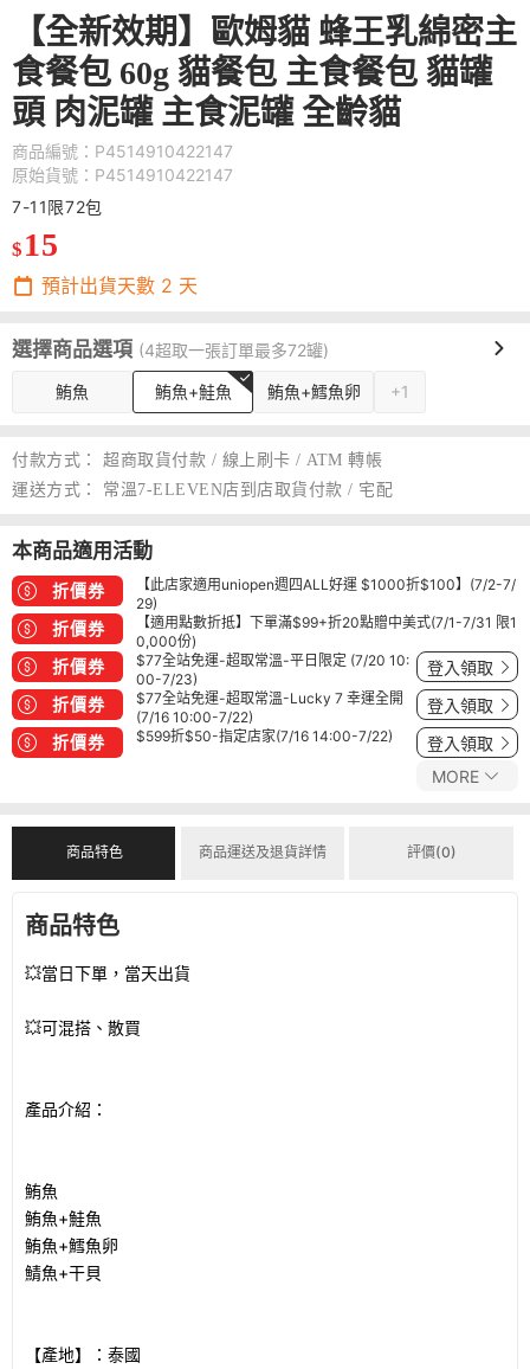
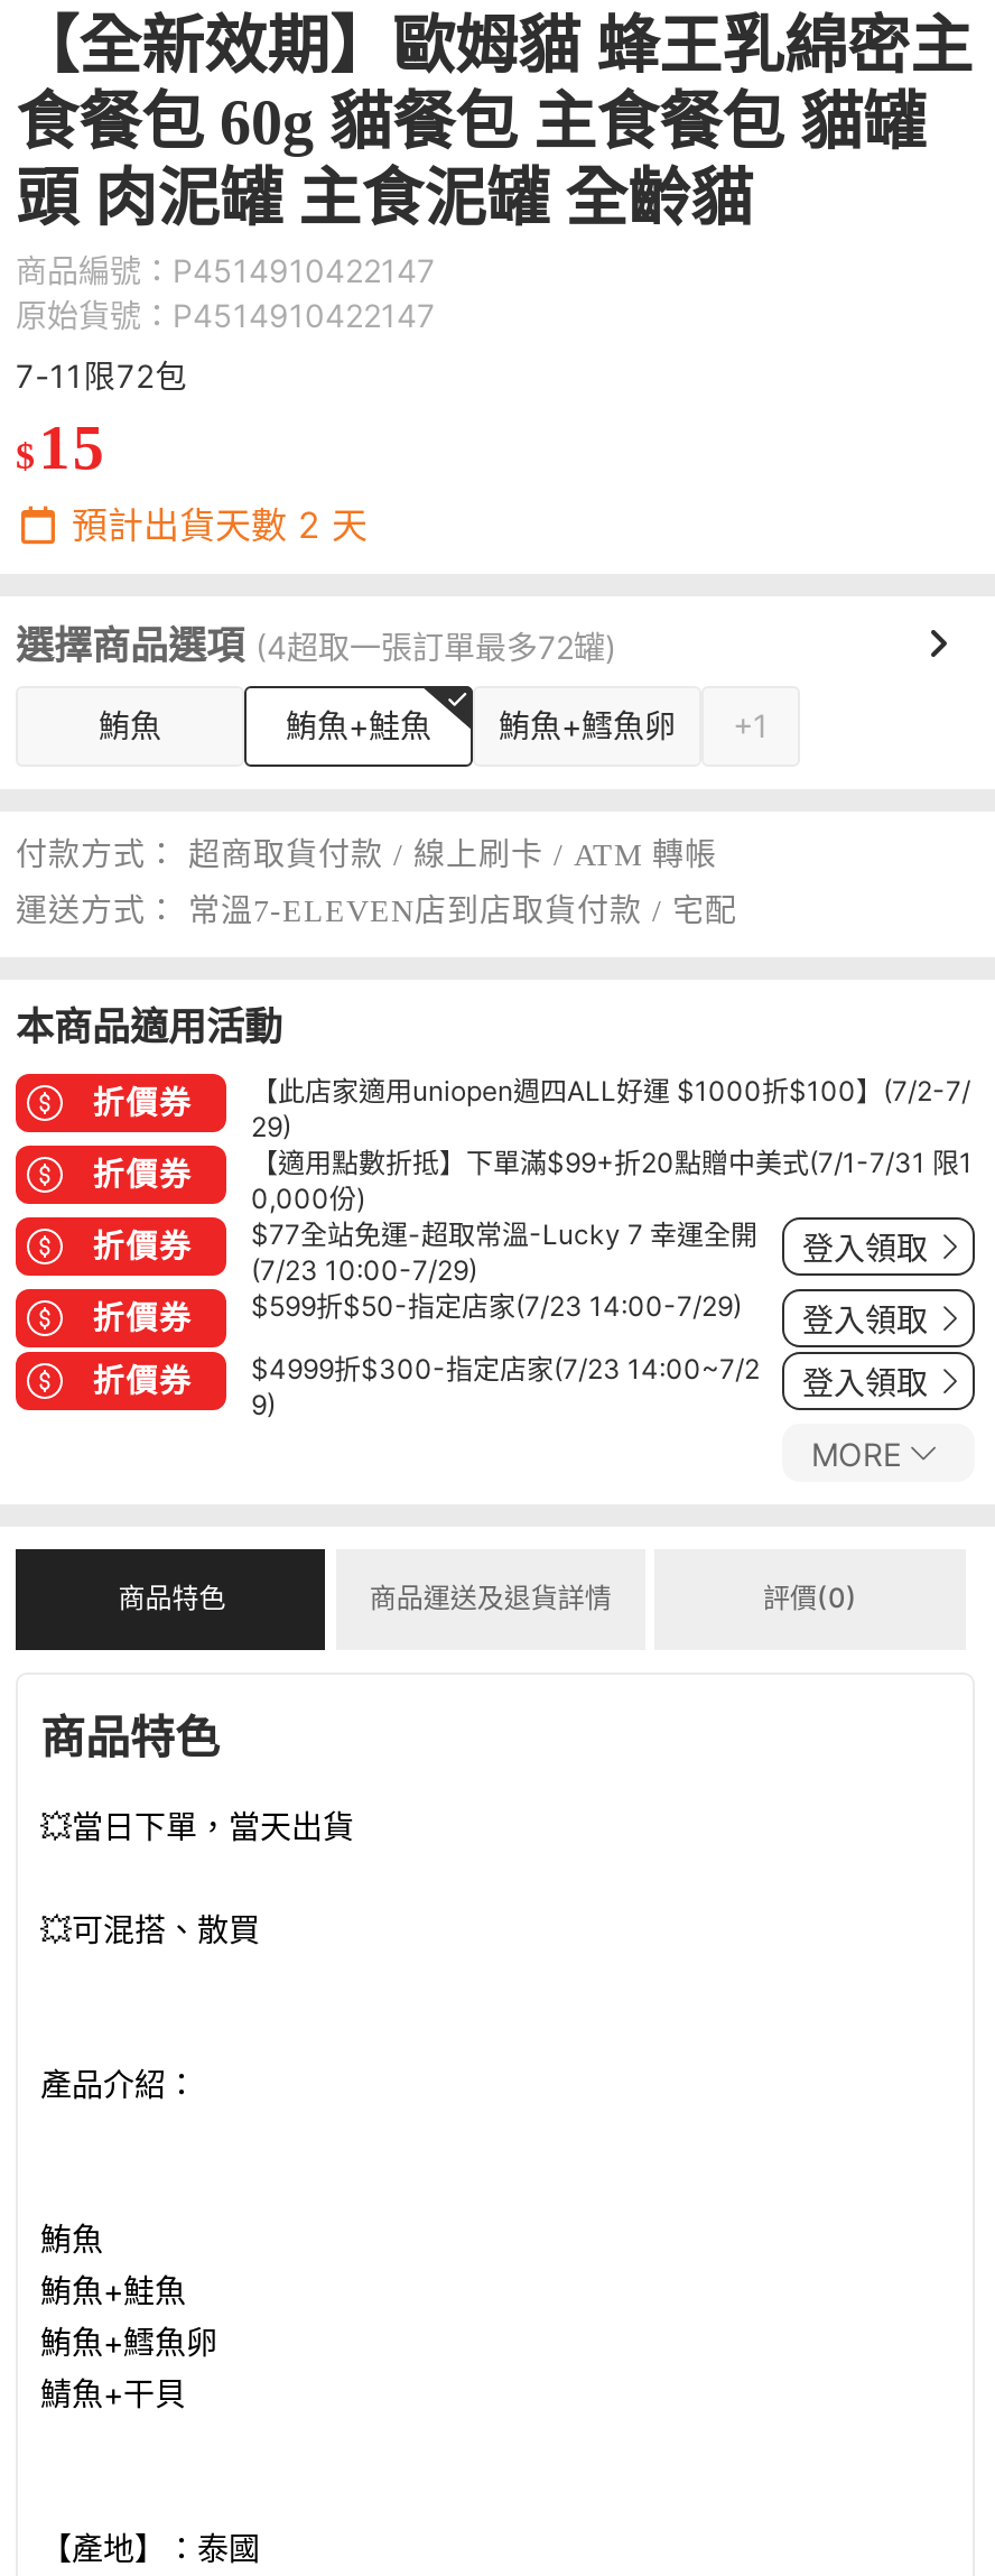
[136,651,409,688] $77全站免運-超取常溫-平日限定 (7/20 10: | 00-7/23) -> [251,1252,477,1286] (7/23 10:00-7/29)
moved [136,689,403,707] -> [251,1216,757,1250]: $77全站免運-超取常溫-Lucky 7 幸運全開
[136,708,253,725] (7/16 10:00-7/22) -> [251,1288,742,1322] $599折$50-指定店家(7/23 14:00-7/29)
[136,727,393,744] $599折$50-指定店家(7/16 14:00-7/22) -> [251,1351,760,1420] $4999折$300-指定店家(7/23 14:00~7/2 | 9)

